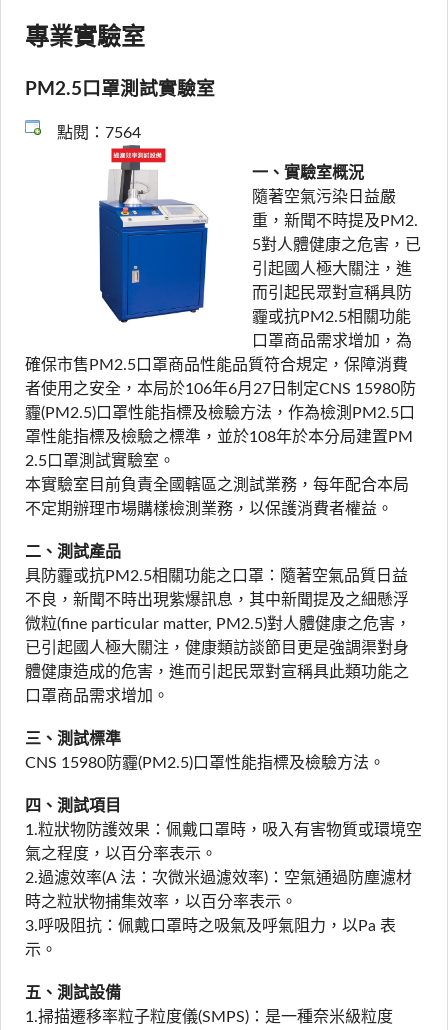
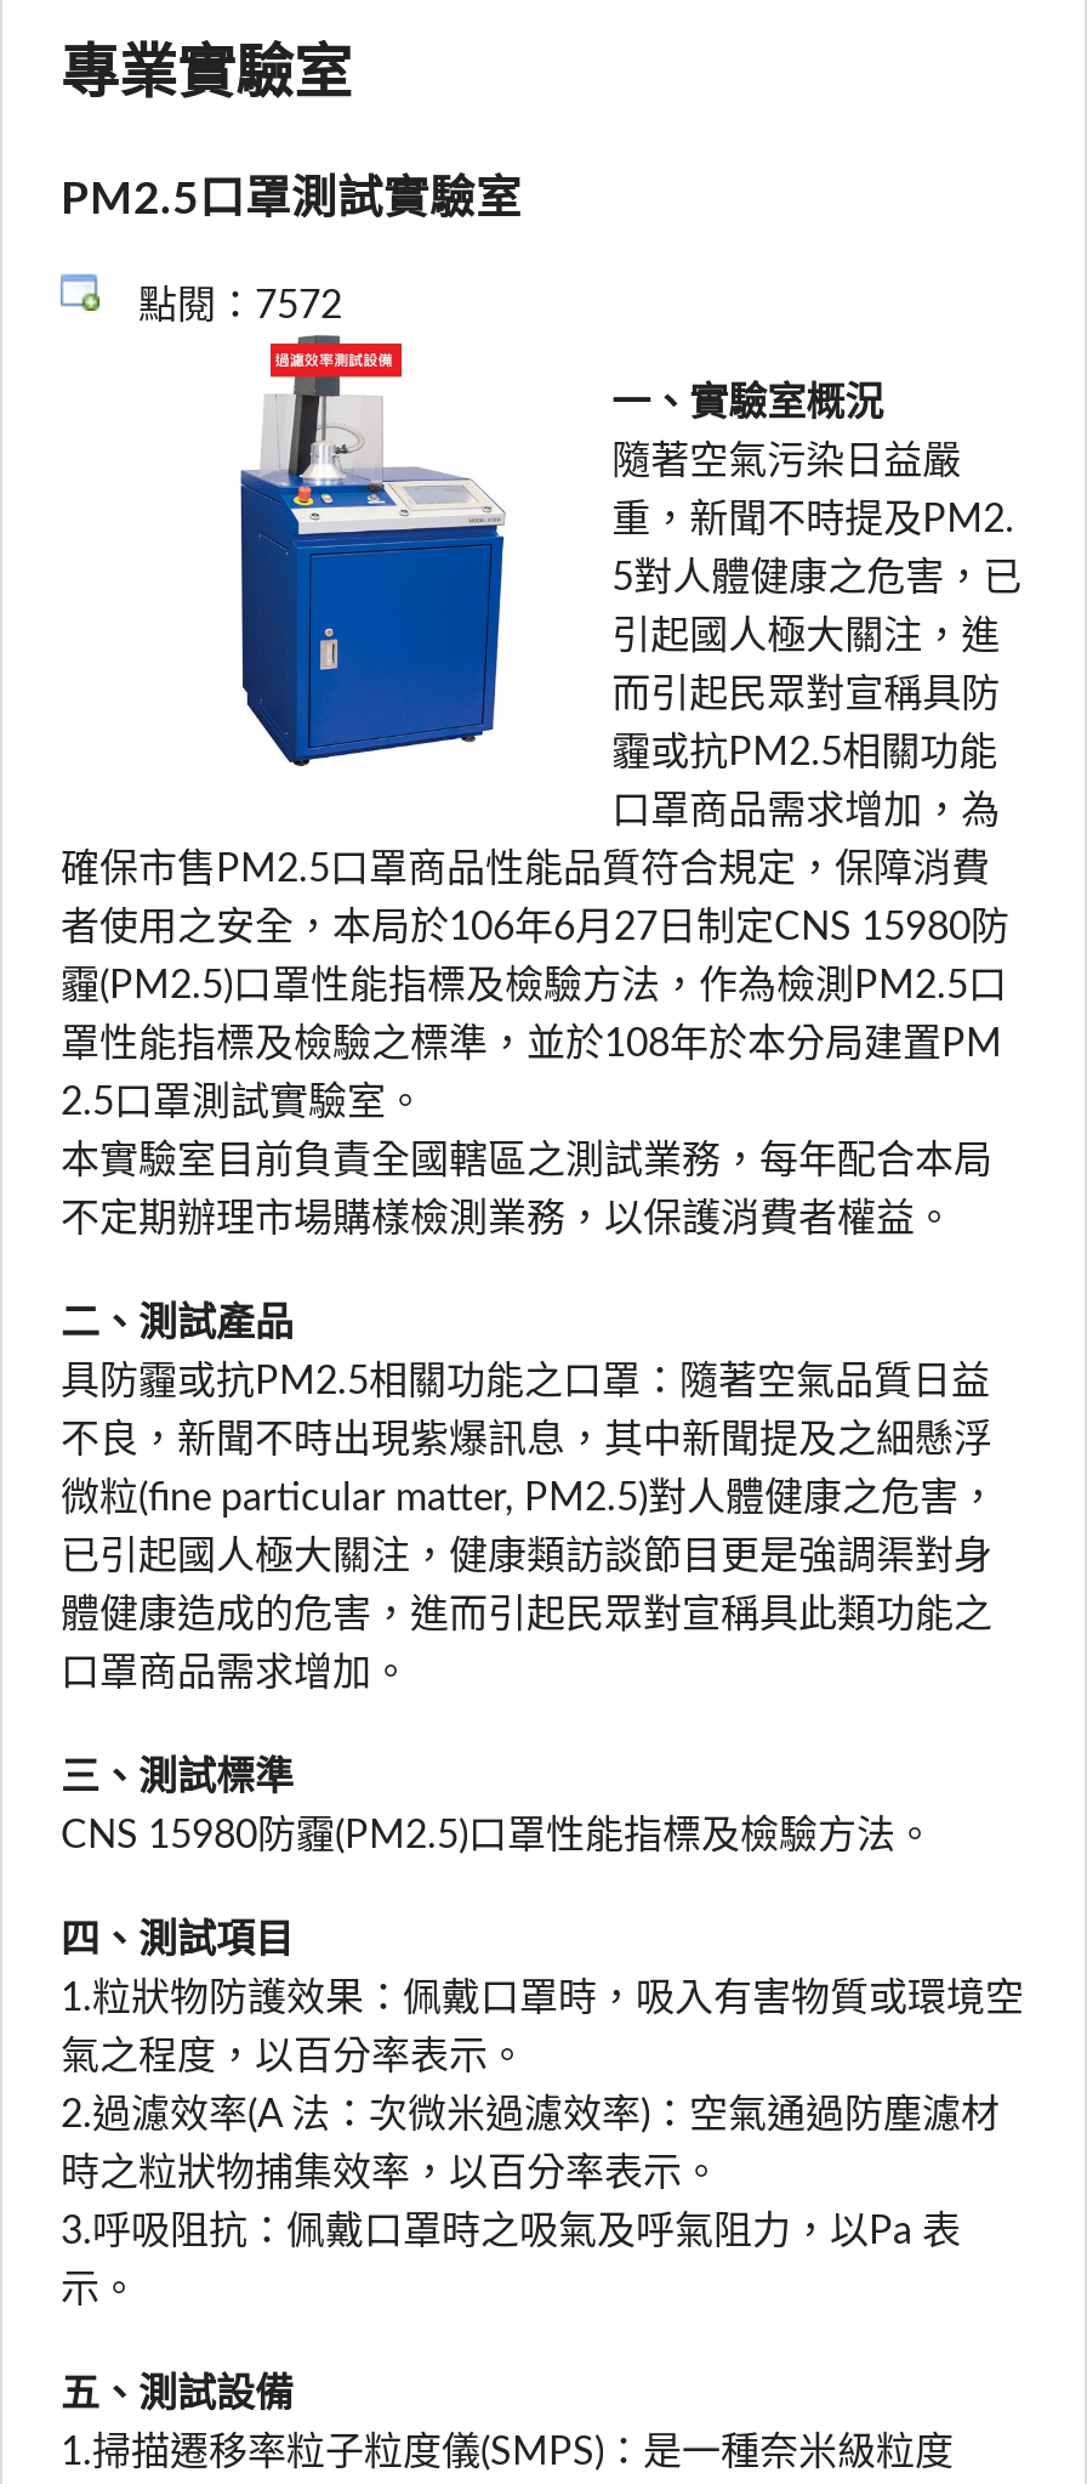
[57,125,141,141] 點閱：7564 -> [138,287,342,326] 點閱：7572

